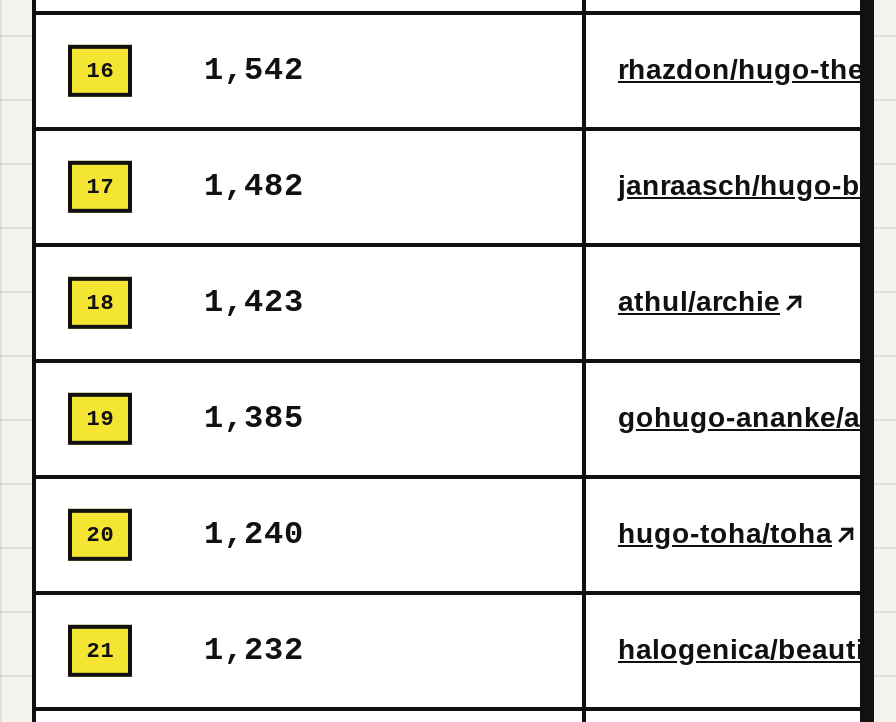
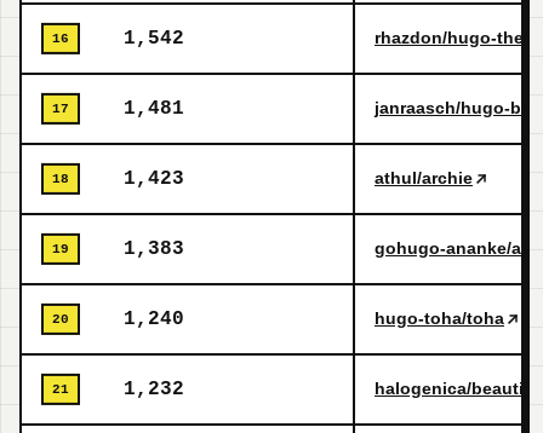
[204,169,304,205] 1,482 -> [124,98,184,120] 1,481
[204,401,304,437] 1,385 -> [124,238,184,260] 1,383

